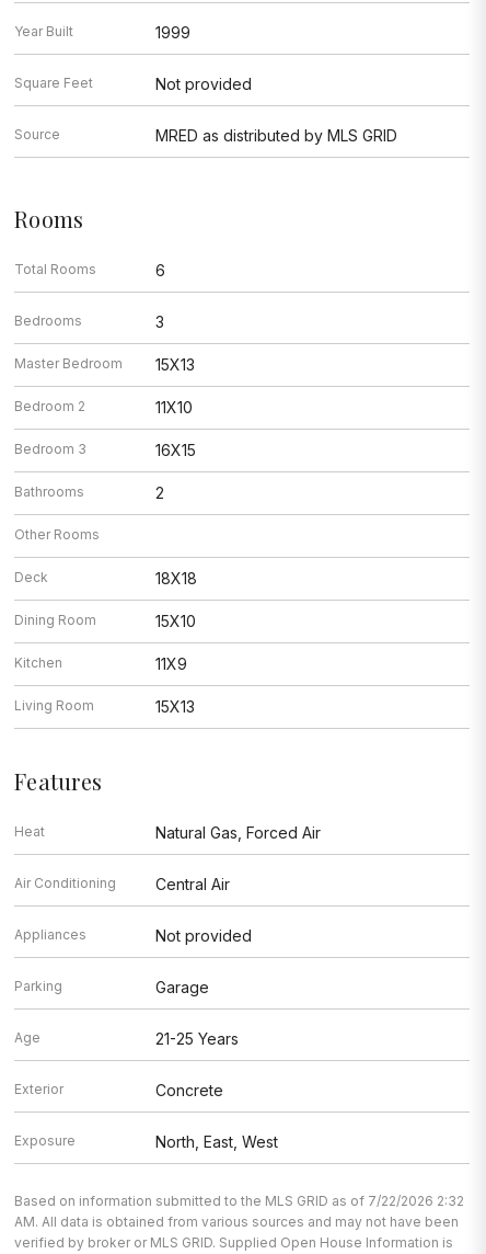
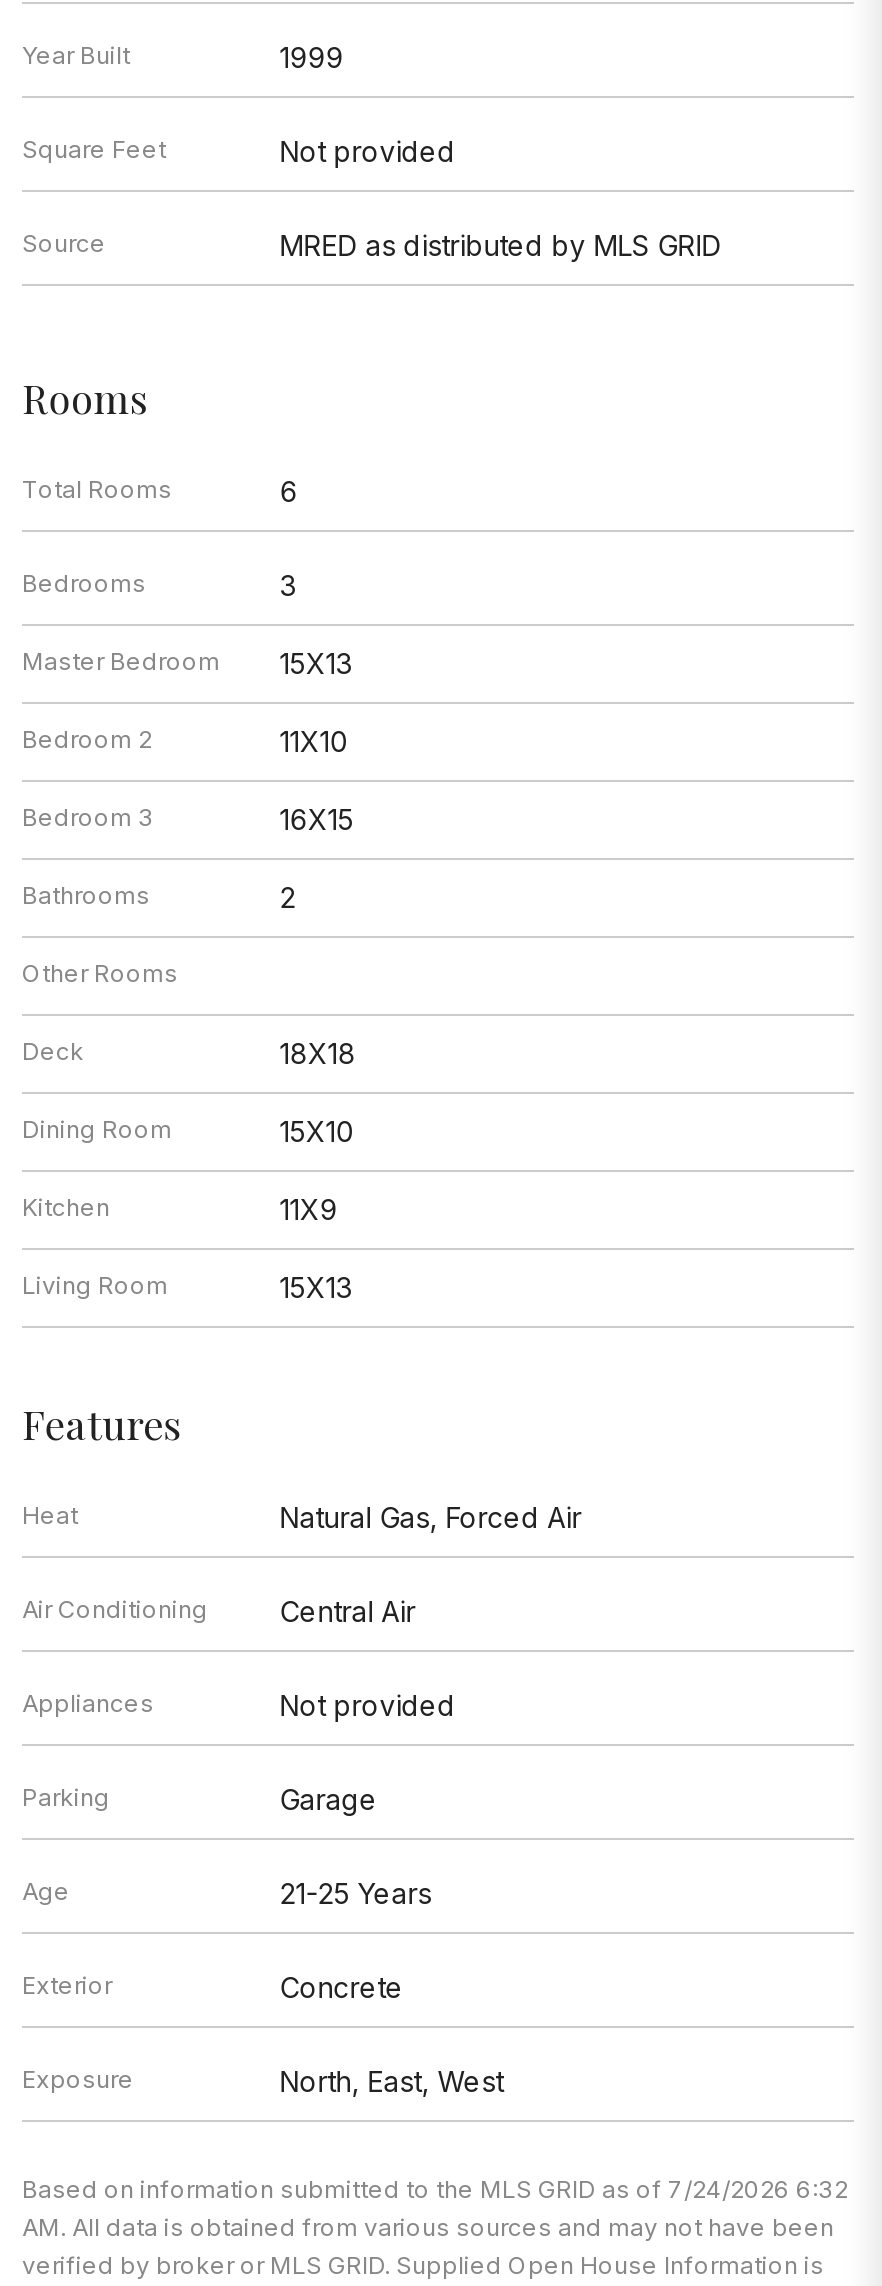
[14,1193,464,1209] Based on information submitted to the MLS GRID as of 7/22/2026 2:32 -> [22,2175,848,2205] Based on information submitted to the MLS GRID as of 7/24/2026 6:32

